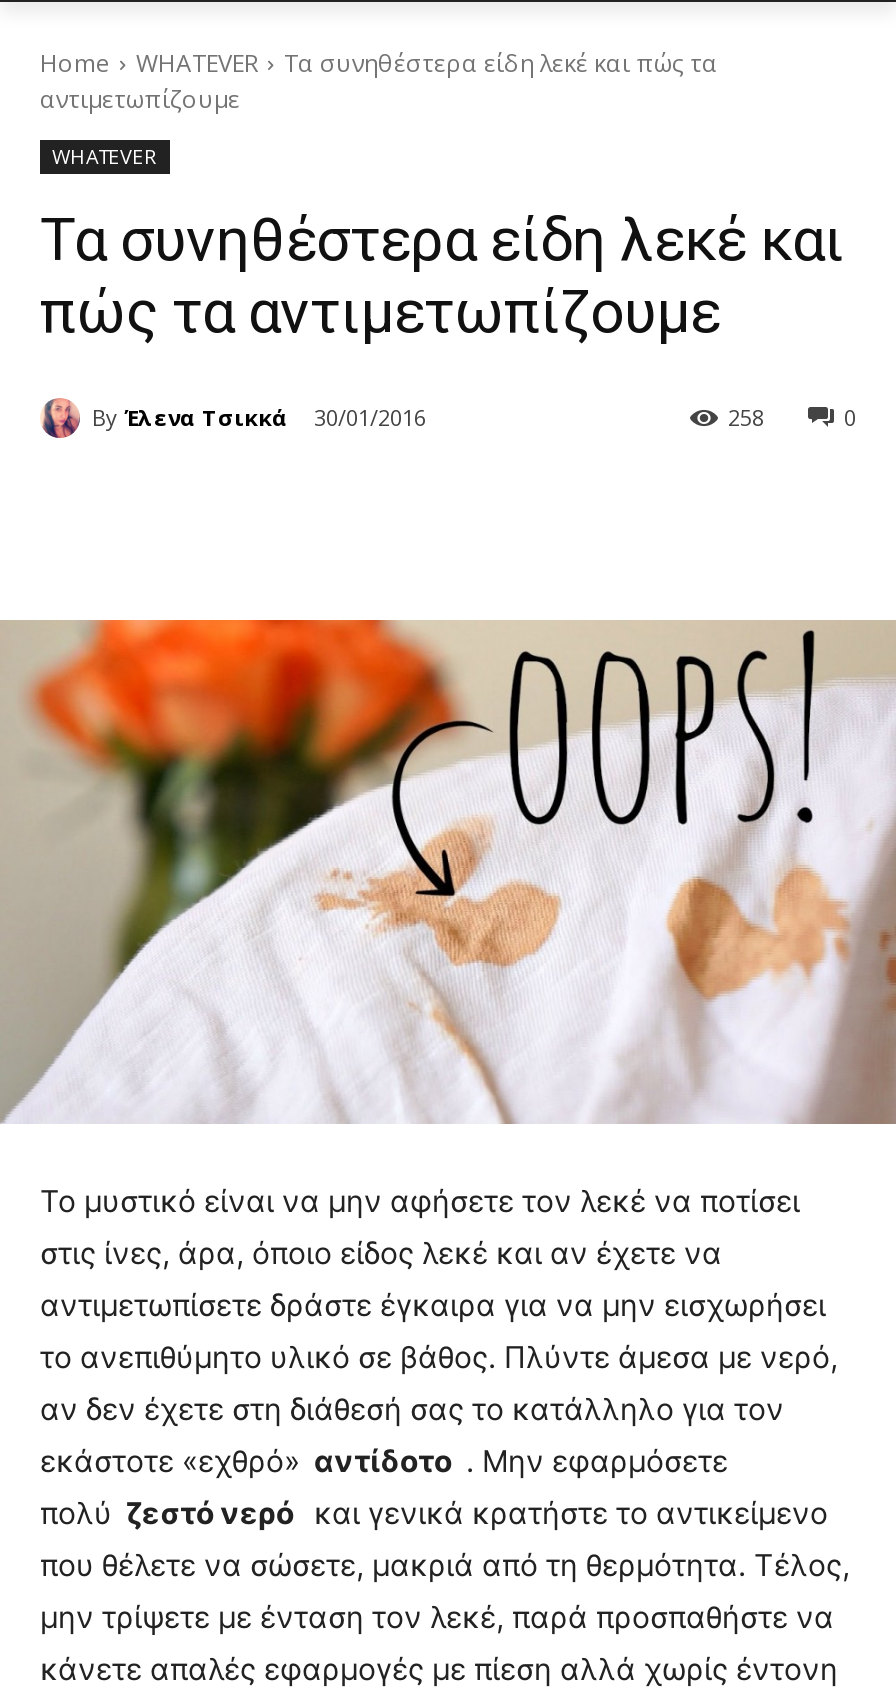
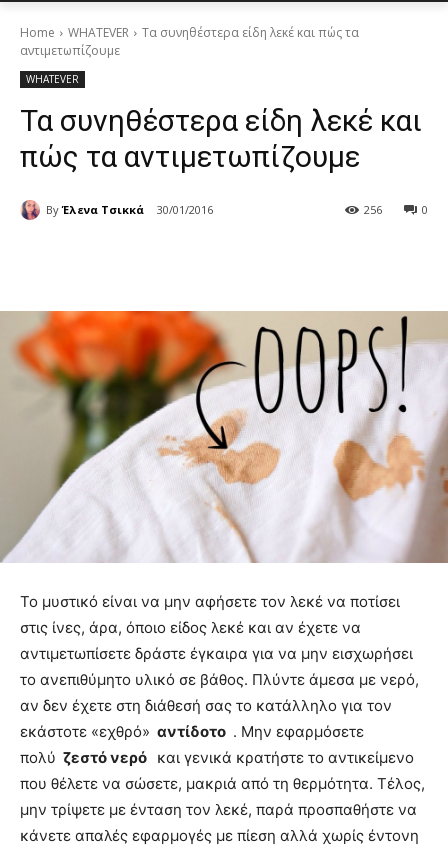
[728,402,764,432] 258 -> [364,202,382,217] 256

